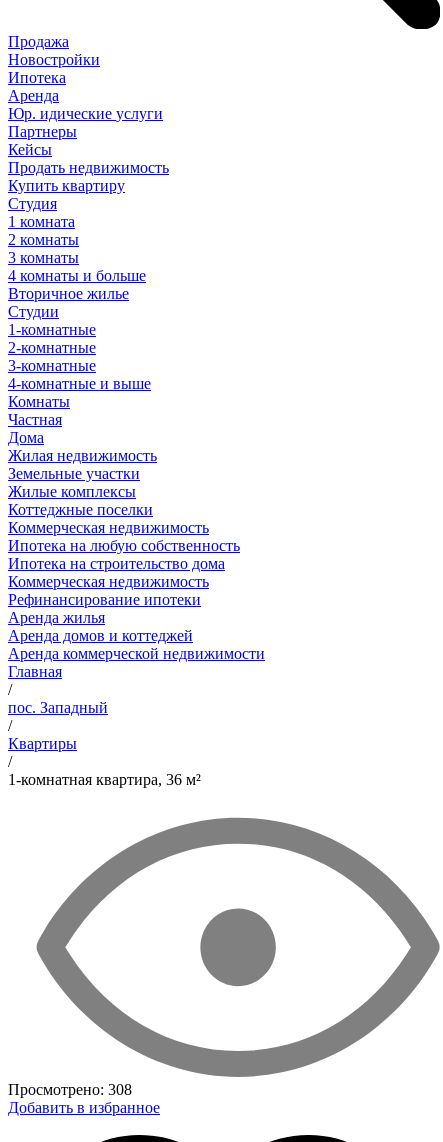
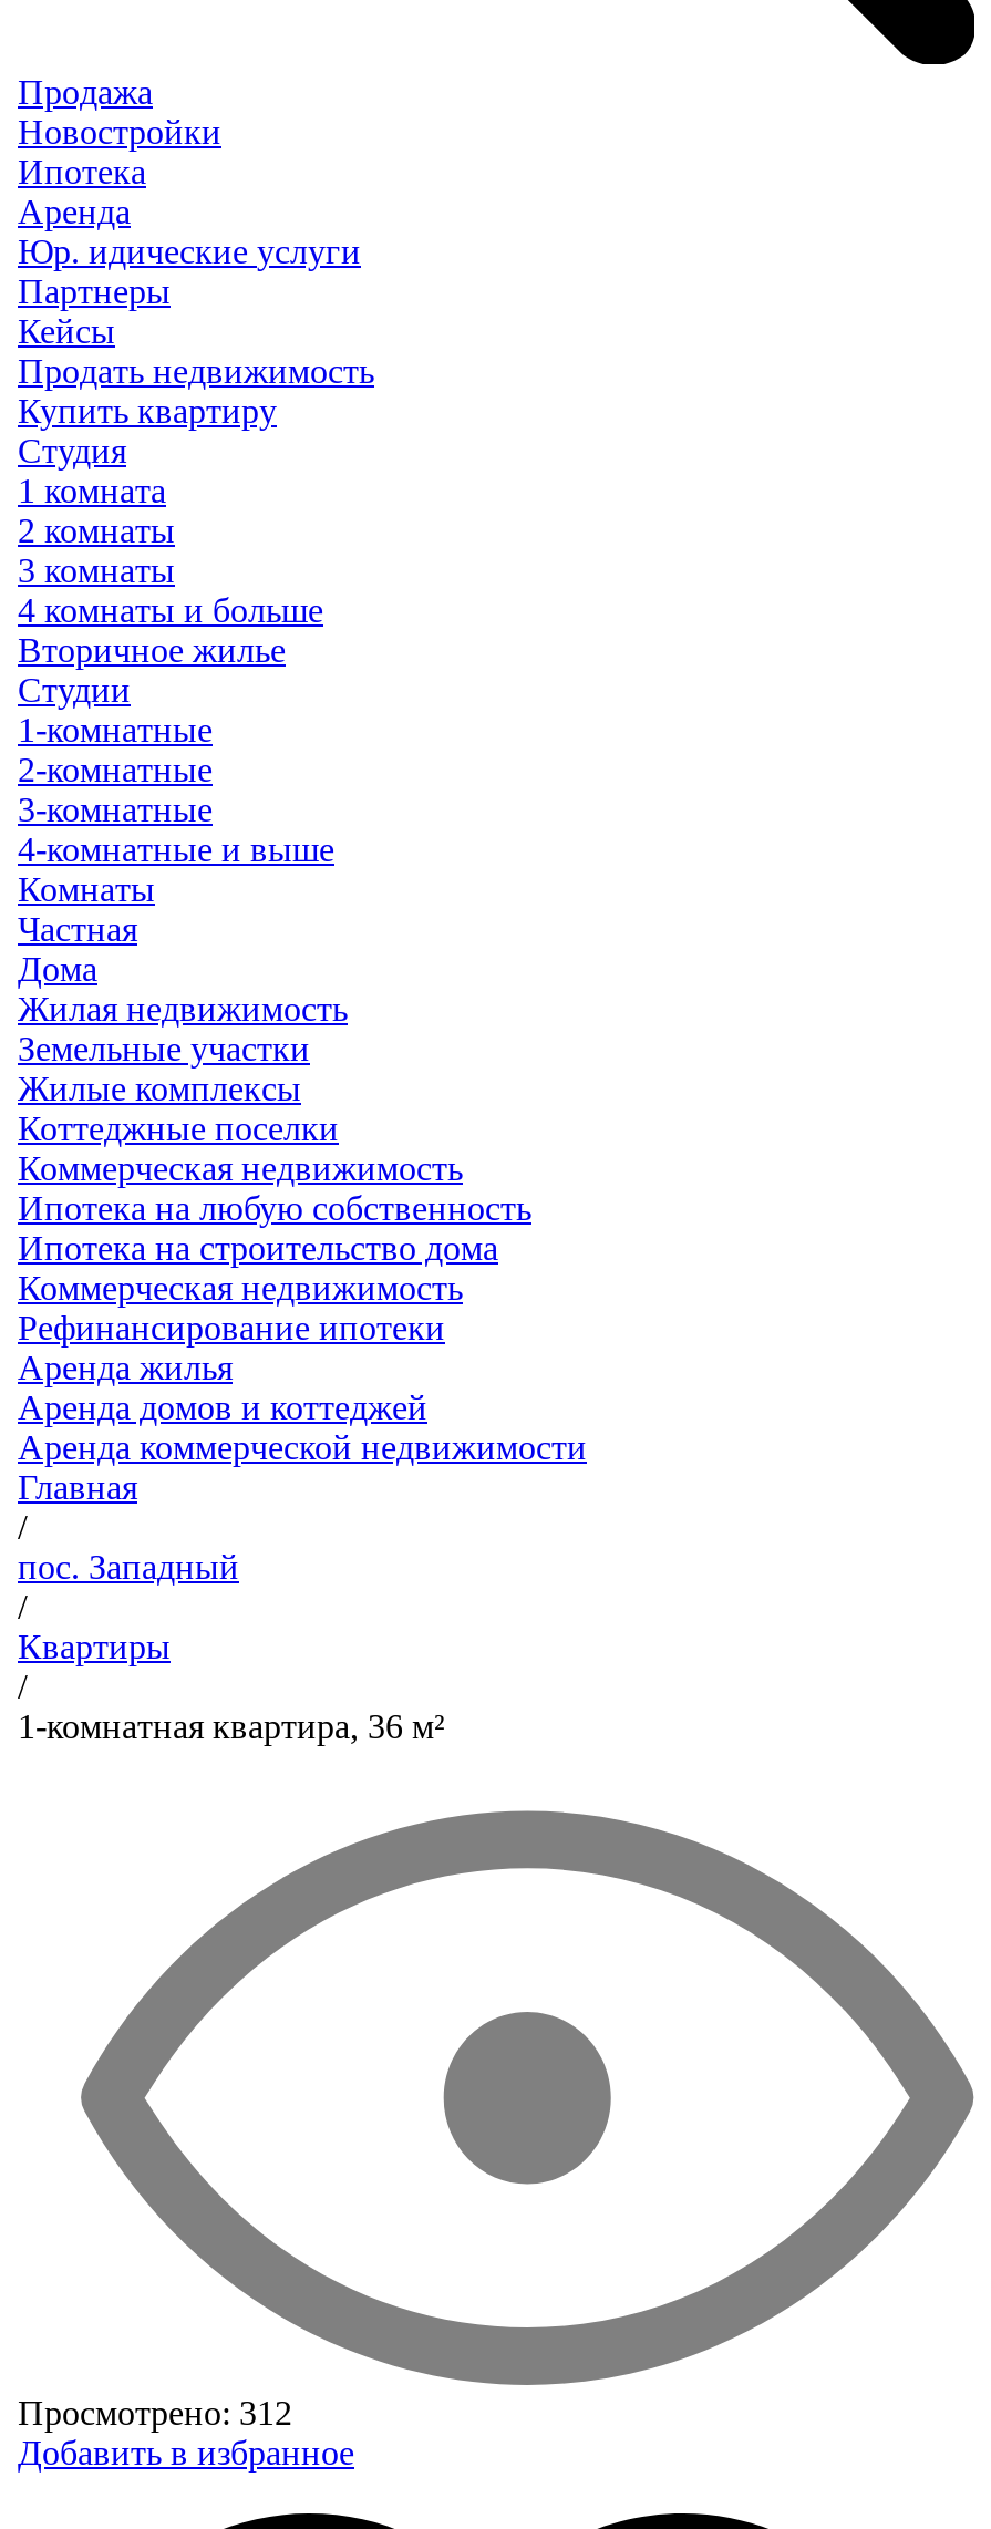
[8,1081,132,1098] Просмотрено: 308 -> [18,2394,292,2432] Просмотрено: 312

